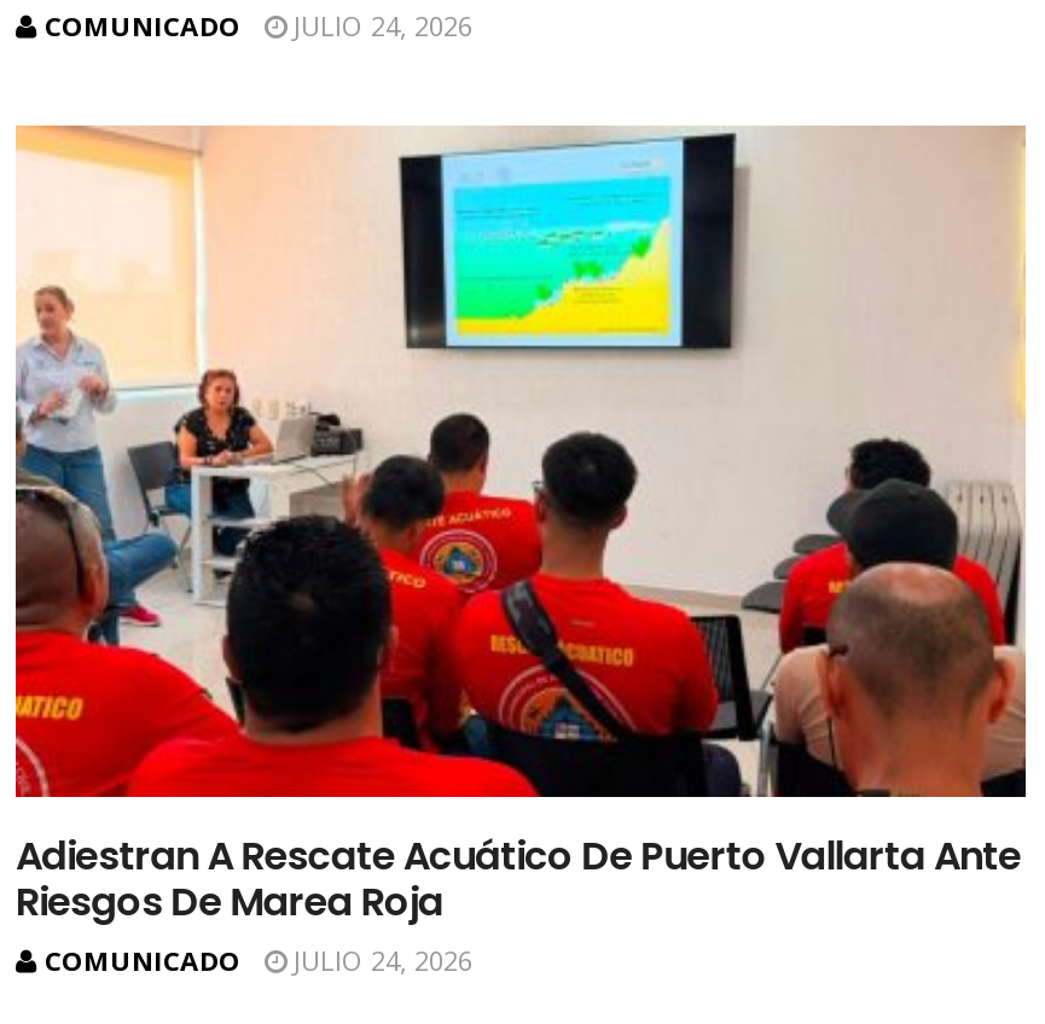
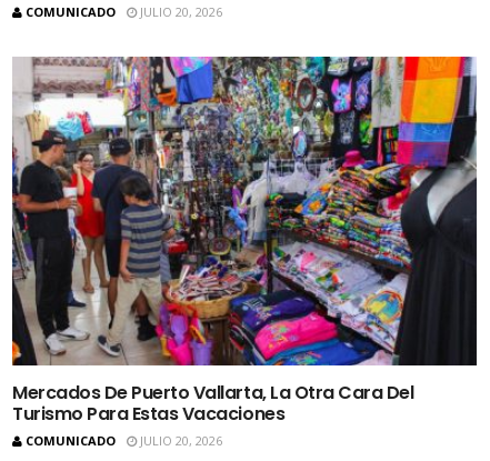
[45,7,472,43] COMUNICADO JULIO 24, 2026 -> [26,3,222,20] COMUNICADO JULIO 20, 2026
[13,126,1028,930] [image] | Adiestran A Rescate Acuático De Puerto Vallarta Ante | Riesgos De Marea Roja -> [11,56,478,427] [image] | Mercados De Puerto Vallarta, La Otra Cara Del | Turismo Para Estas Vacaciones
[45,942,472,978] COMUNICADO JULIO 24, 2026 -> [26,432,222,449] COMUNICADO JULIO 20, 2026

